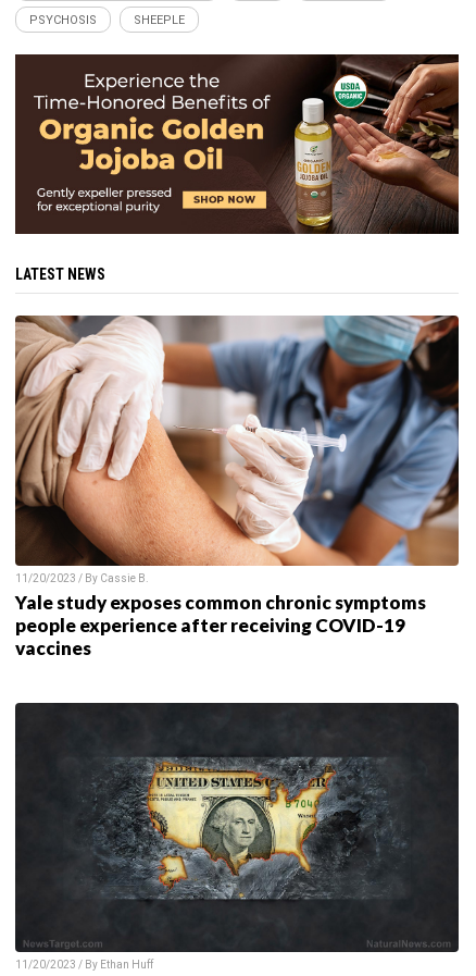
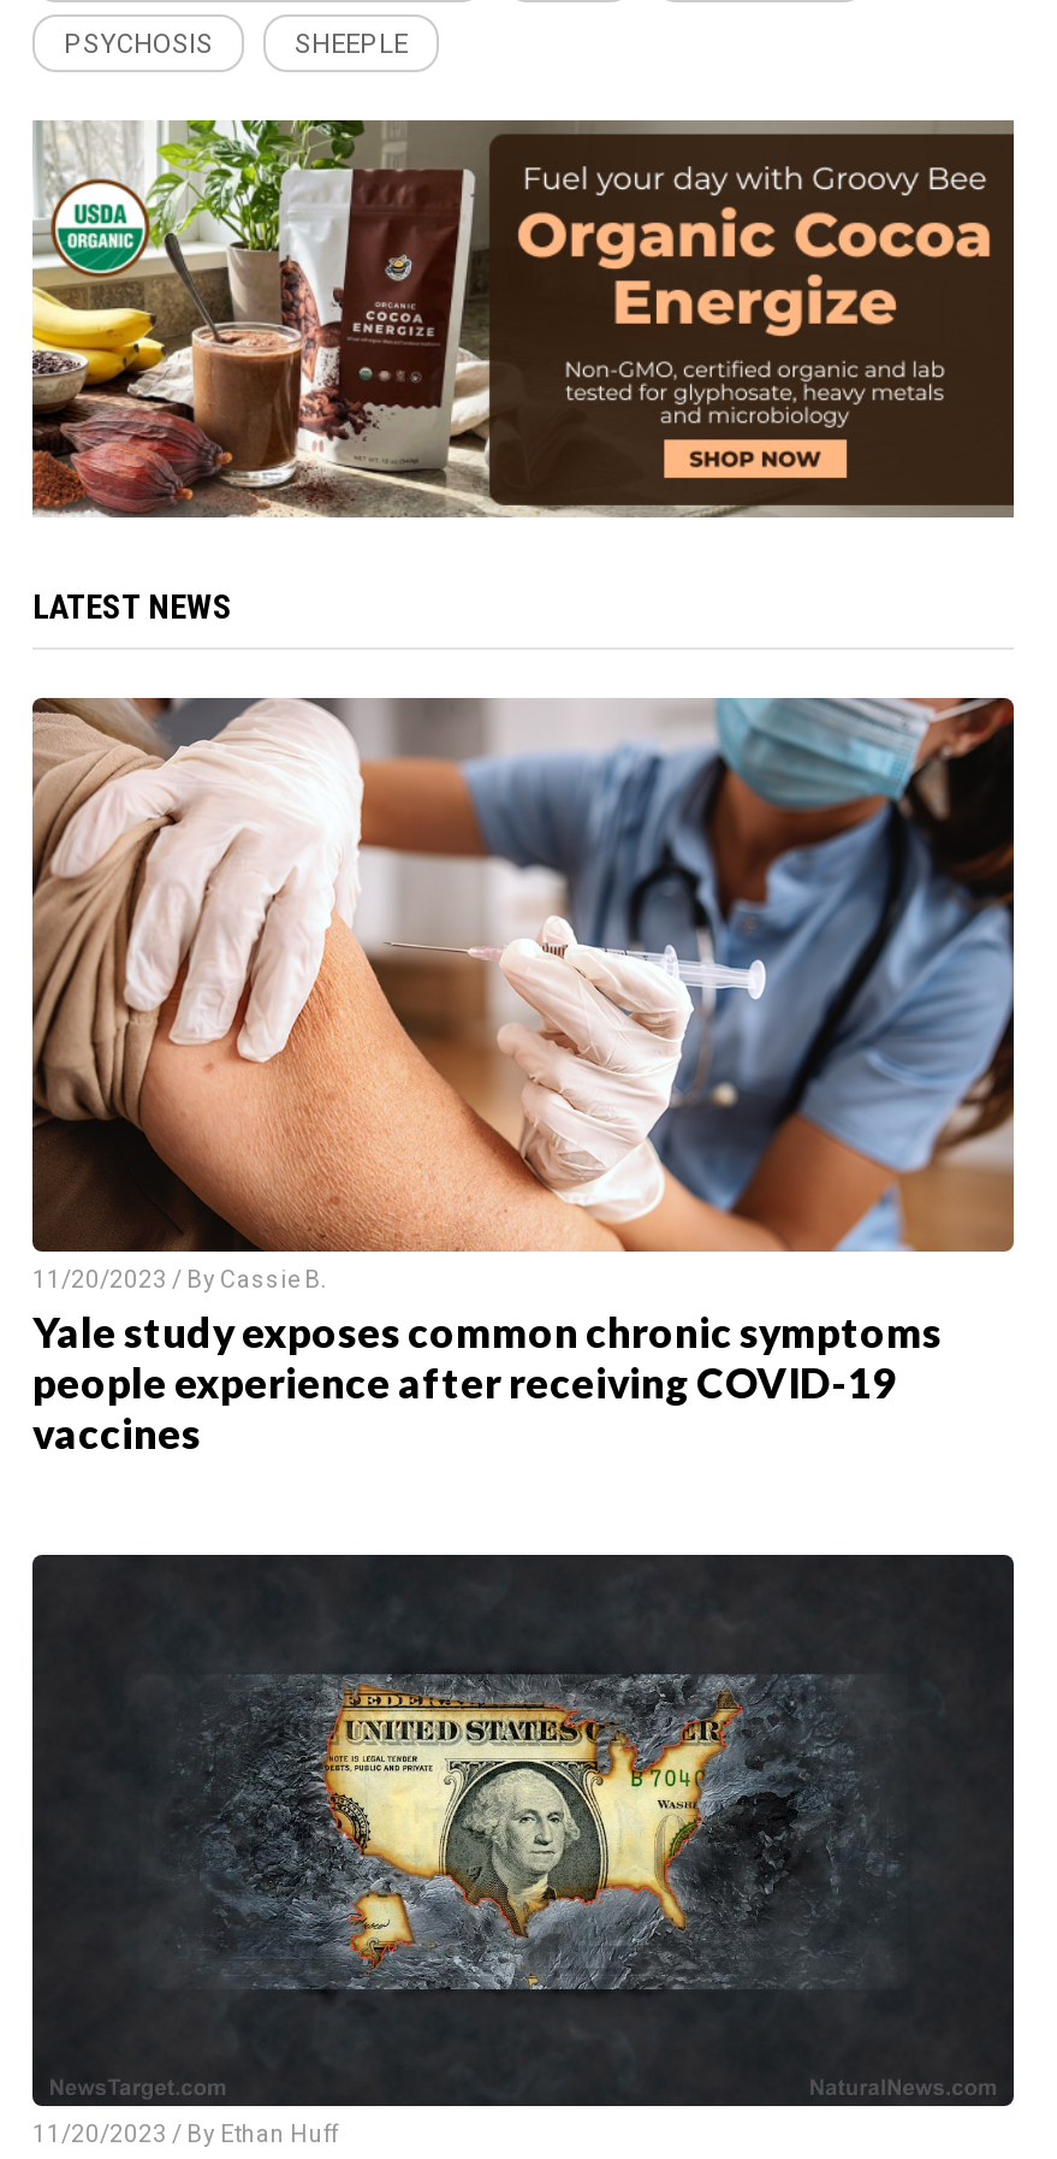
[14,53,460,235] [image] -> [30,118,1016,520] [image]

